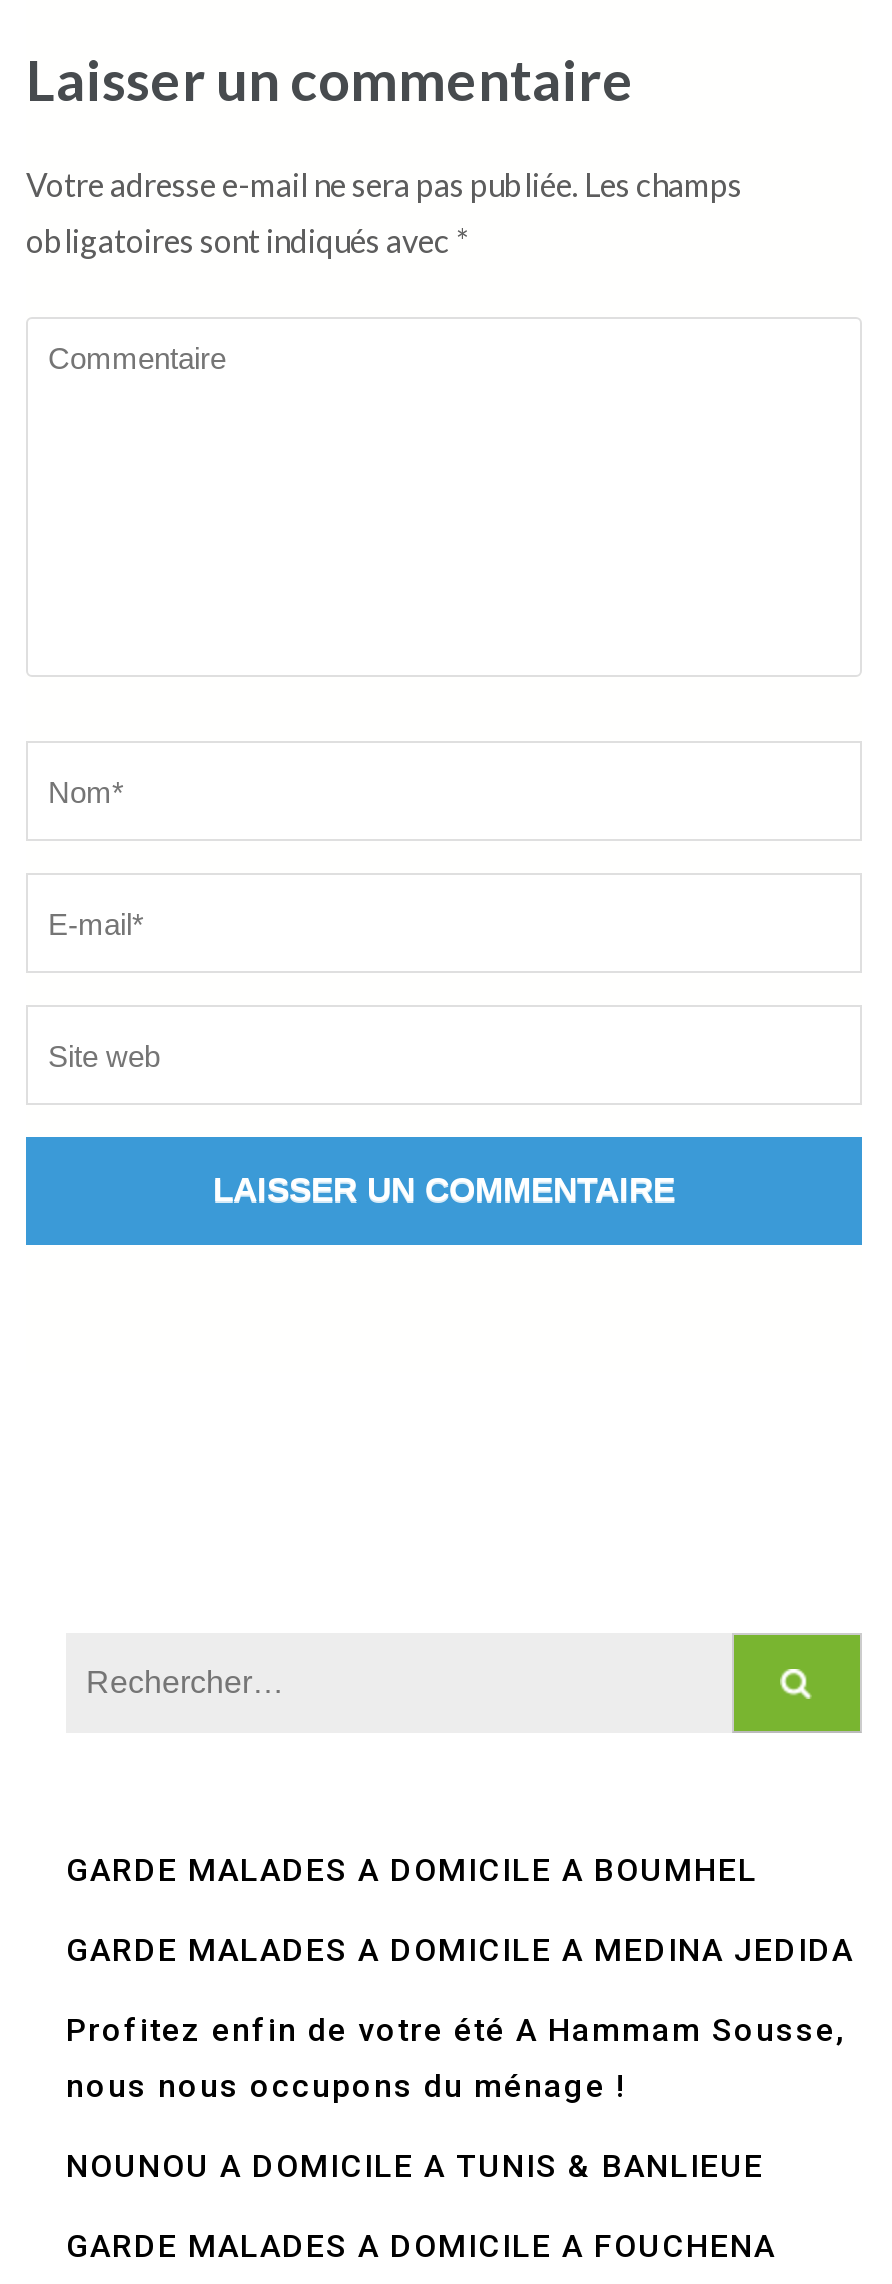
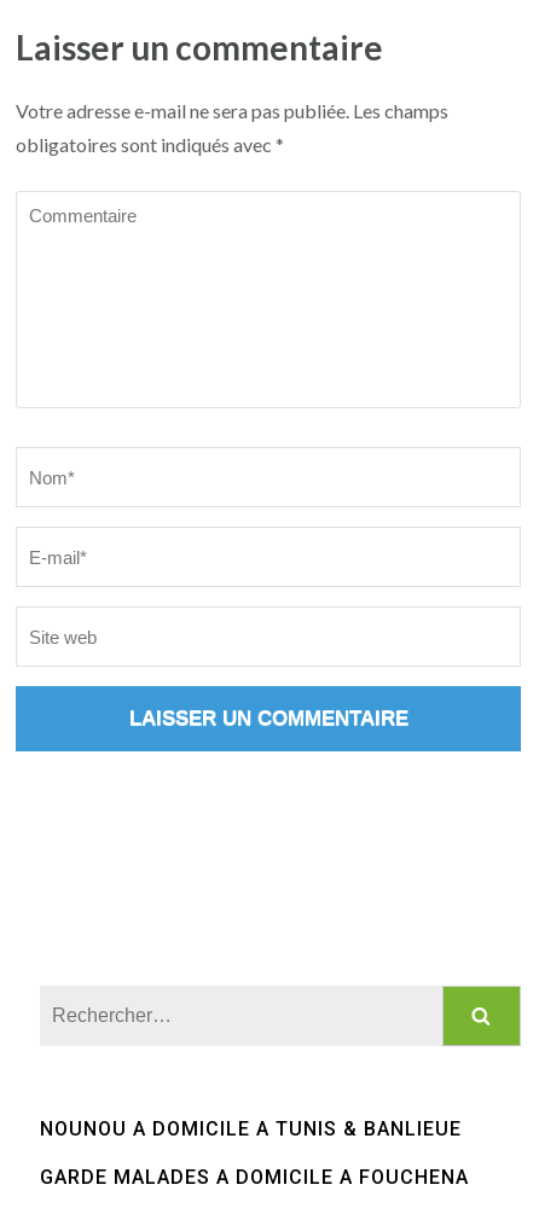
[66,1851,854,2105] GARDE MALADES A DOMICILE A BOUMHEL | GARDE MALADES A DOMICILE A MEDINA JEDIDA | Profitez enfin de votre été A Hammam Sousse, | nous nous occupons du ménage ! -> none

